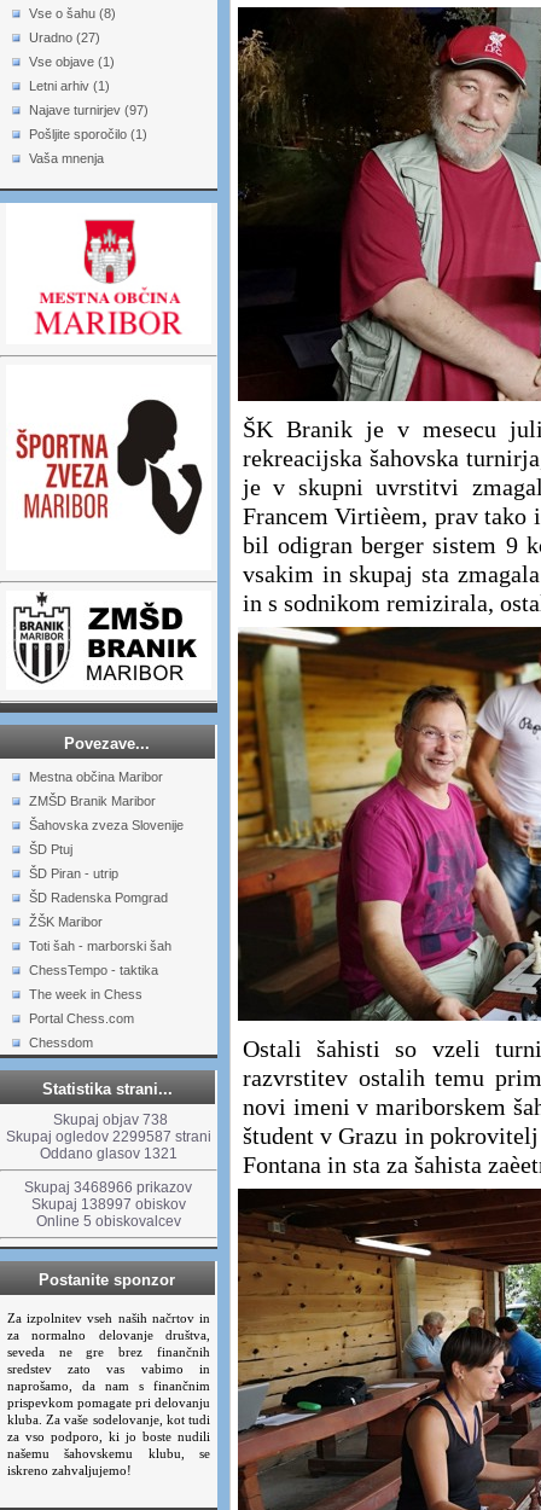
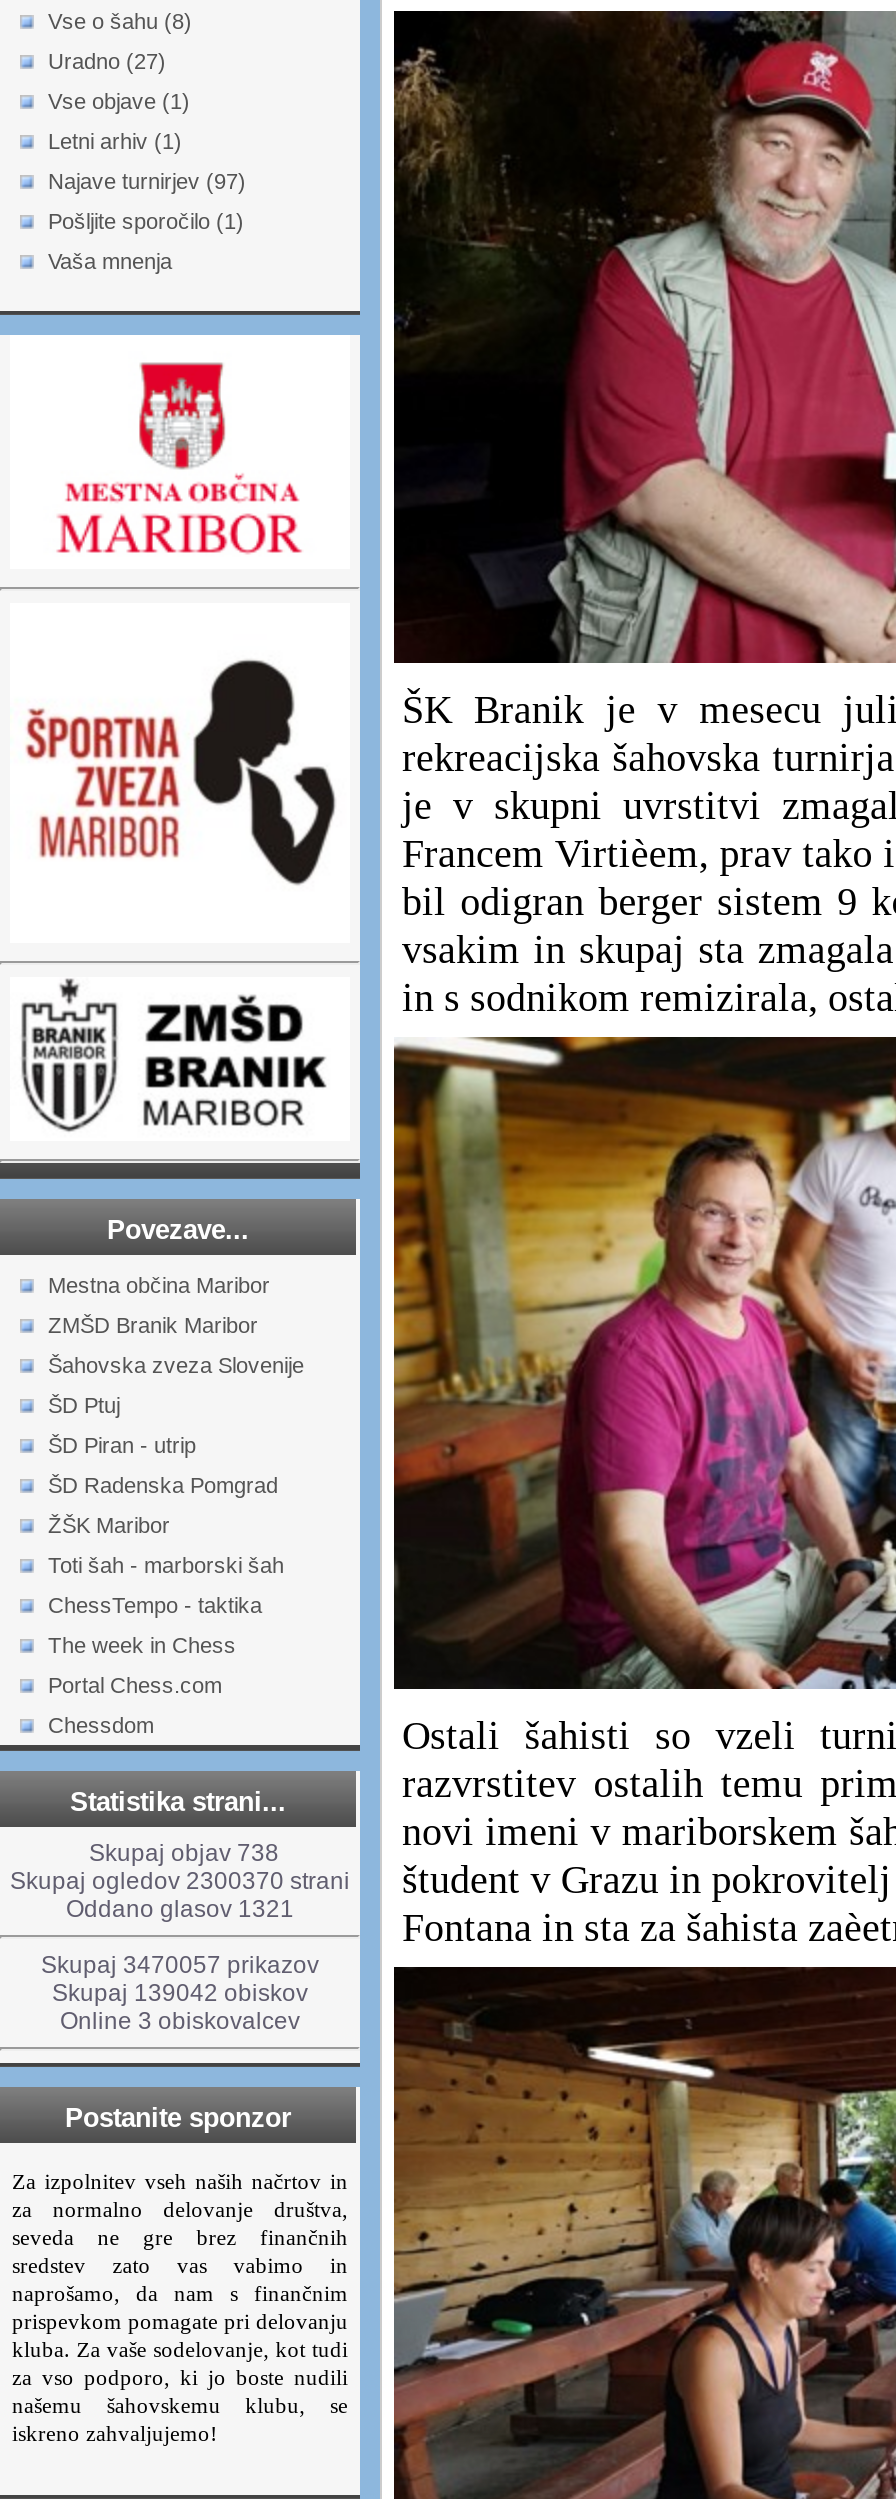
[6,1128,211,1145] Skupaj ogledov 2299587 strani -> [10,1867,350,1895] Skupaj ogledov 2300370 strani
[25,1179,193,1196] Skupaj 3468966 prikazov -> [41,1951,319,1979] Skupaj 3470057 prikazov
[31,1196,186,1213] Skupaj 138997 obiskov -> [52,1979,308,2007] Skupaj 139042 obiskov
[36,1213,181,1230] Online 5 obiskovalcev -> [60,2007,300,2035] Online 3 obiskovalcev

